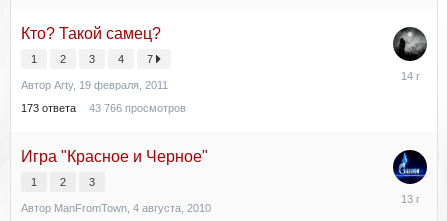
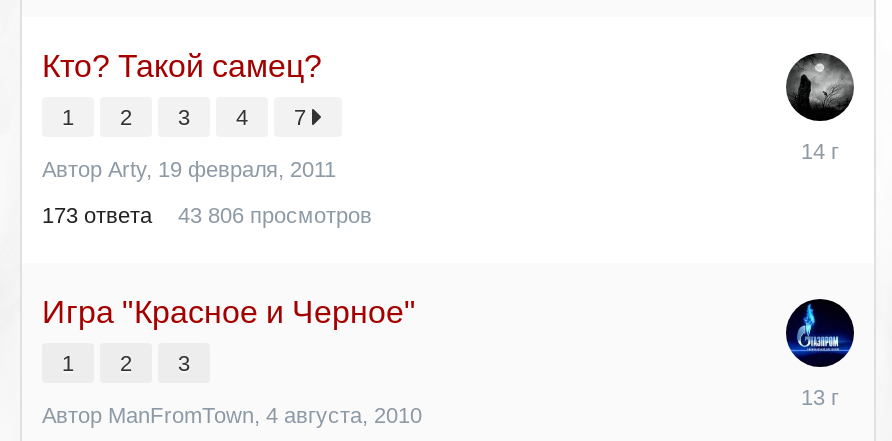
[21,102,186,114] 173 ответа 43 766 просмотров -> [42,203,372,227] 173 ответа 43 806 просмотров

